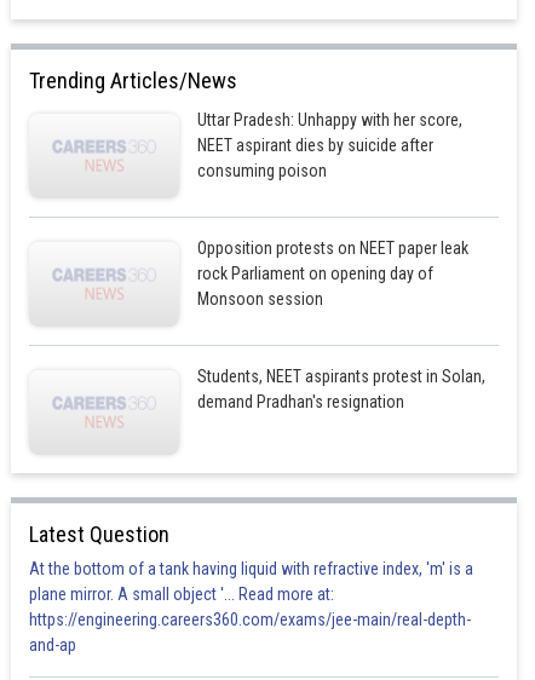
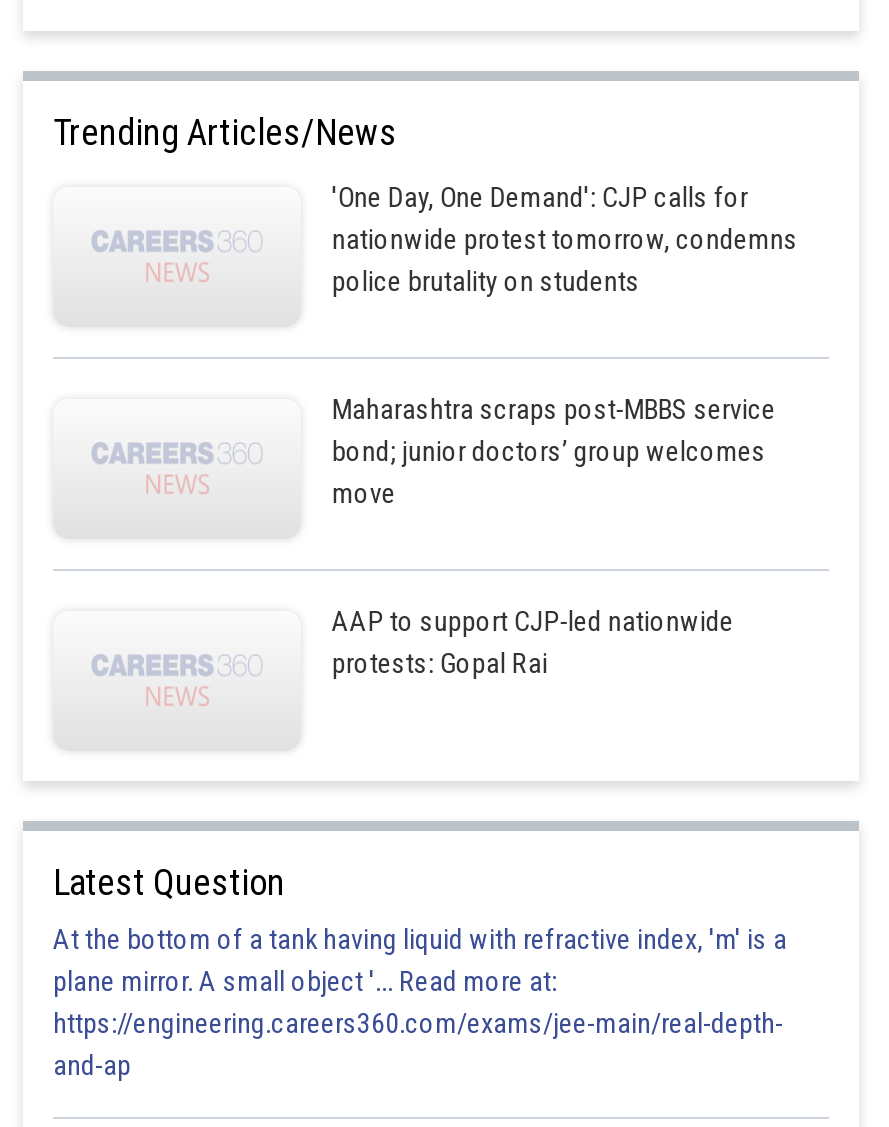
[198,110,463,180] Uttar Pradesh: Unhappy with her score, | NEET aspirant dies by suicide after | consuming poison -> [332,181,798,297] 'One Day, One Demand': CJP calls for | nationwide protest tomorrow, condemns | police brutality on students
[198,238,469,309] Opposition protests on NEET paper leak | rock Parliament on opening day of | Monsoon session -> [332,393,776,509] Maharashtra scraps post-MBBS service | bond; junior doctors’ group welcomes | move
[198,367,486,411] Students, NEET aspirants protest in Solan, | demand Pradhan's resignation -> [332,605,734,679] AAP to support CJP-led nationwide | protests: Gopal Rai

